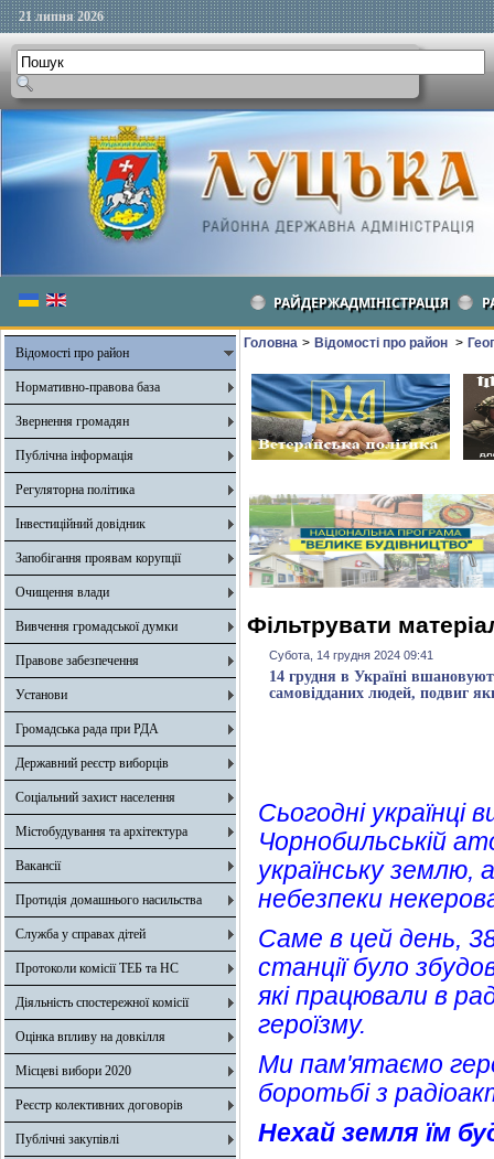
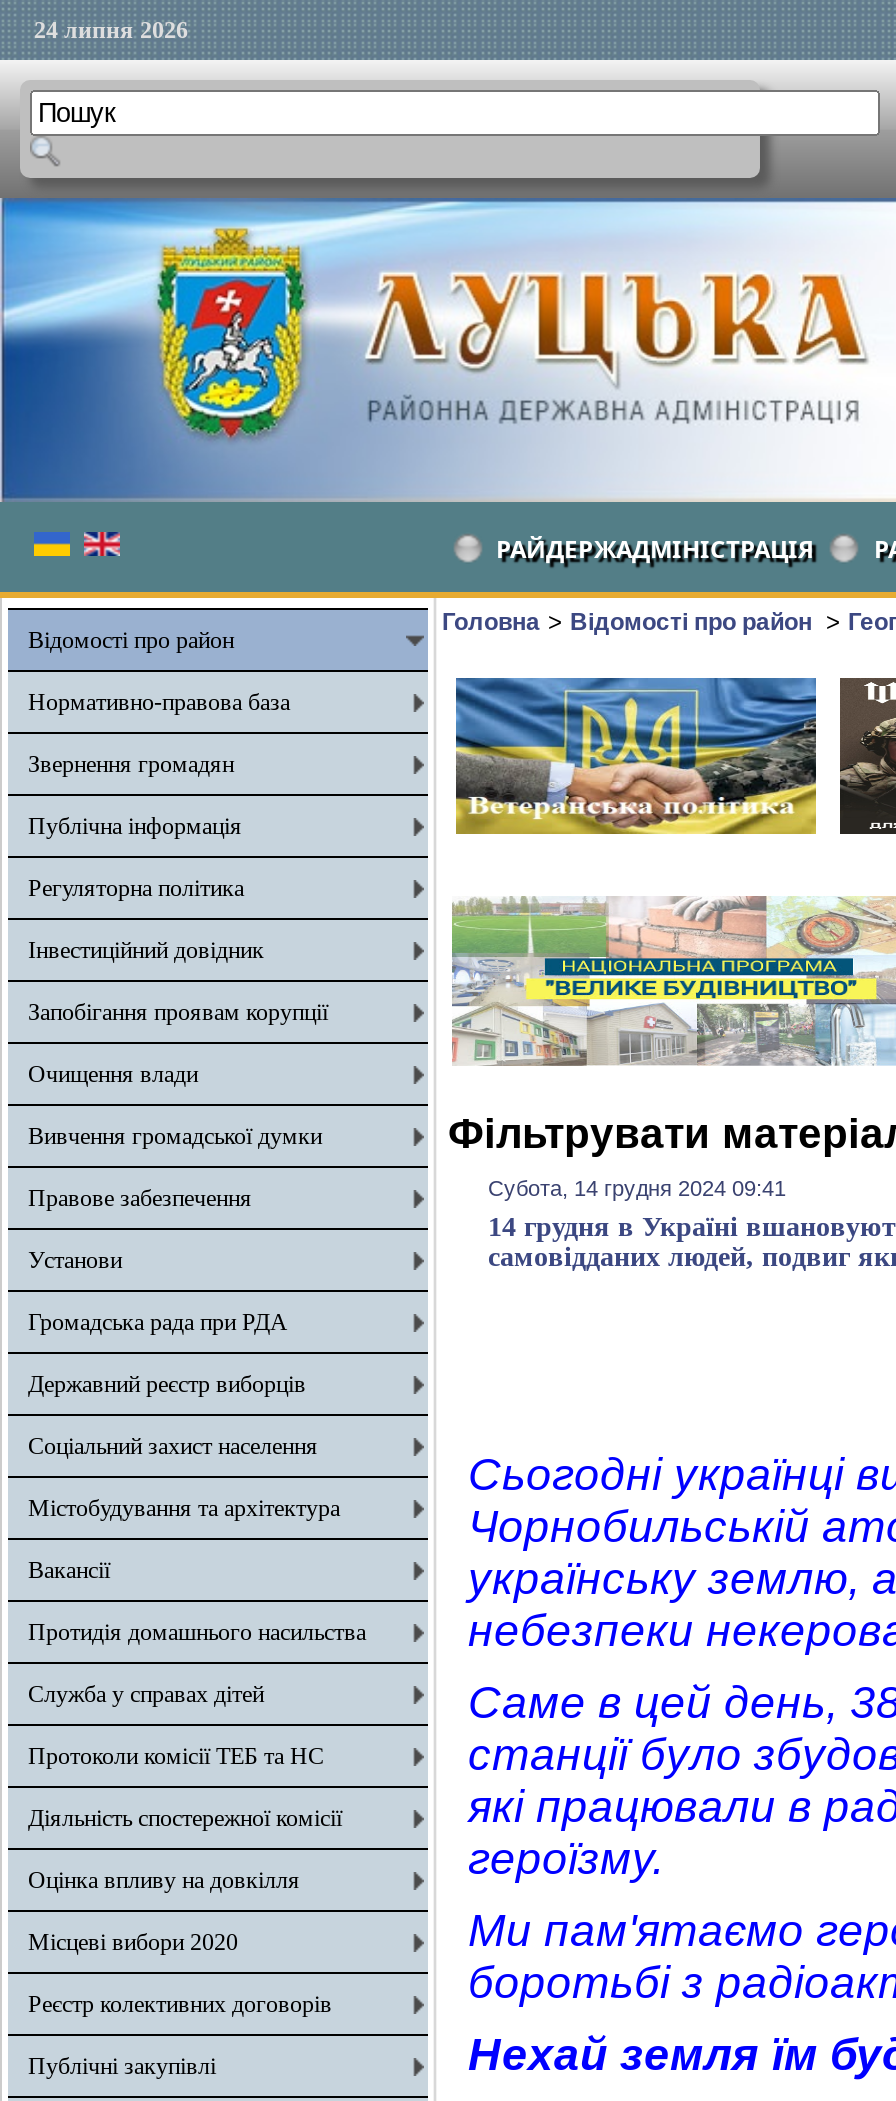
[19,9,104,24] 21 липня 2026 -> [34,16,188,44] 24 липня 2026

